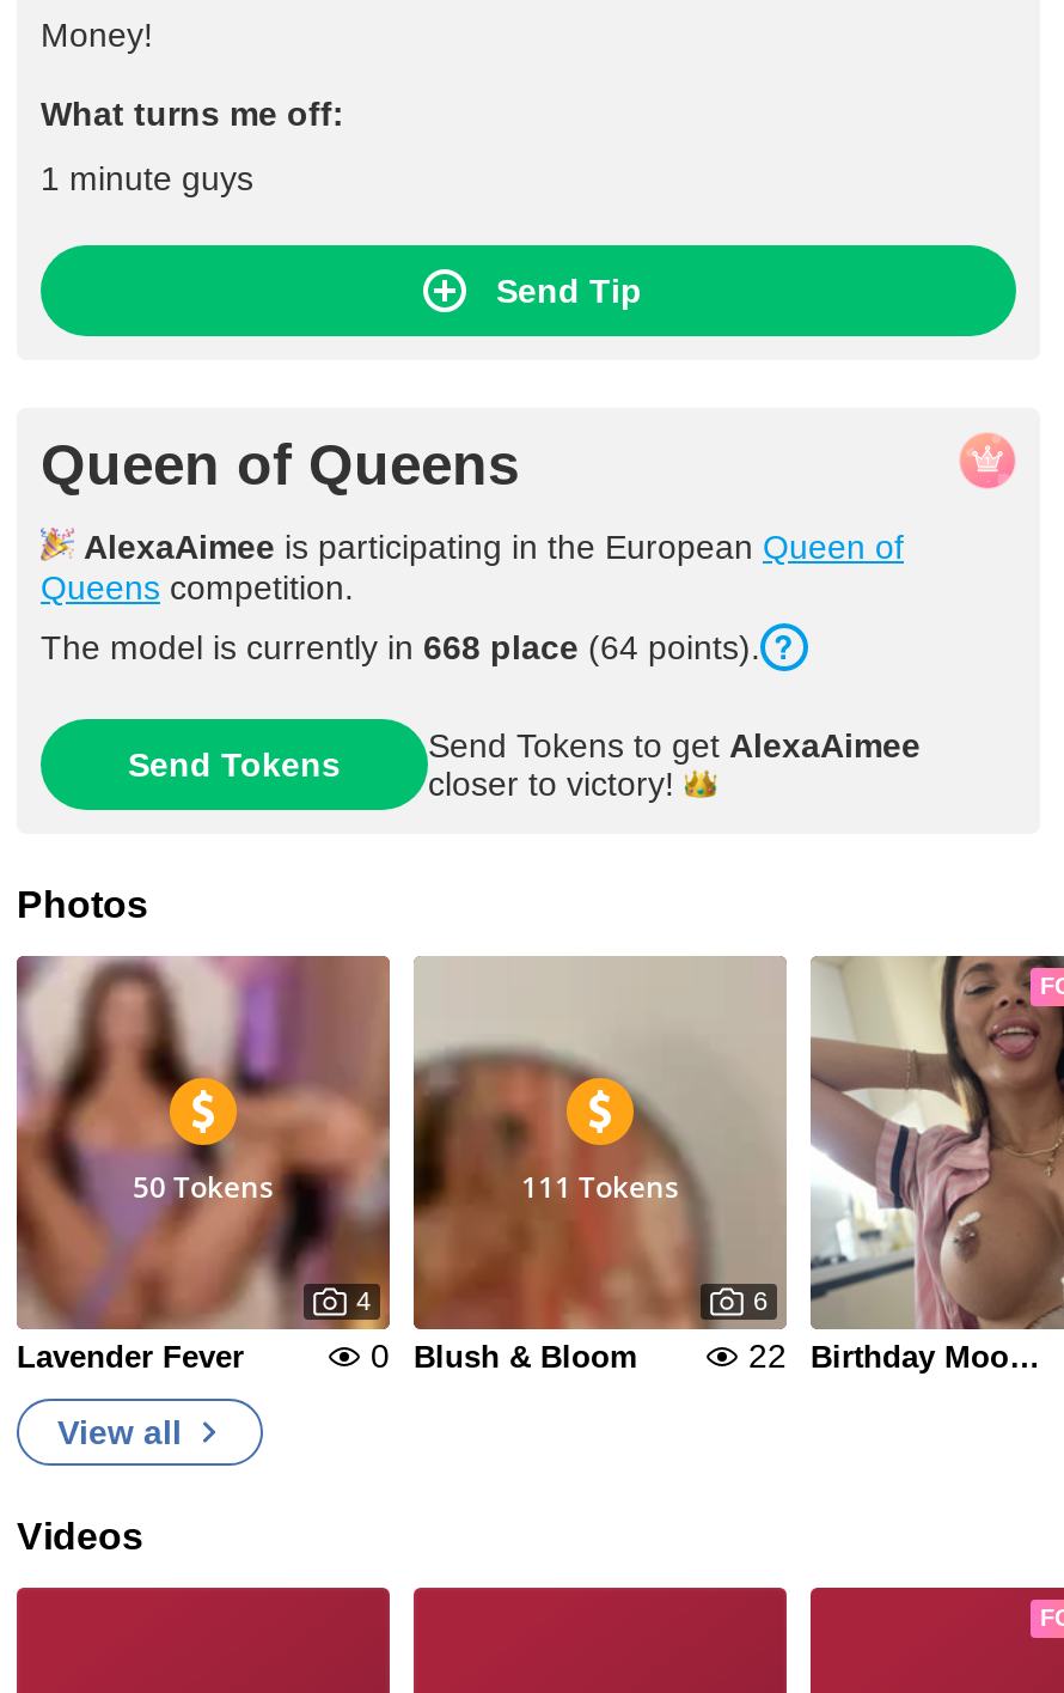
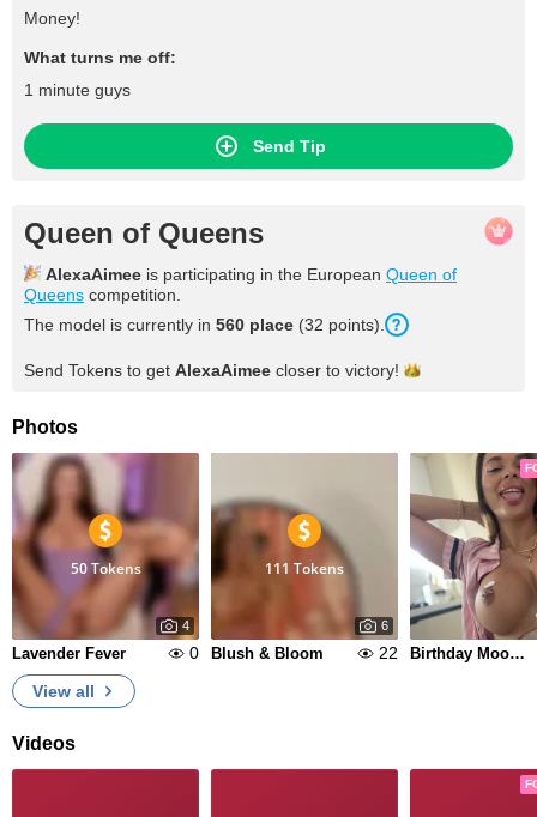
[41,628,760,666] The model is currently in 668 place (64 points). -> [24,315,385,334] The model is currently in 560 place (32 points).
[128,726,921,803] Send Tokens | Send Tokens to get AlexaAimee | closer to victory! -> [24,361,399,380] Send Tokens to get AlexaAimee closer to victory!

